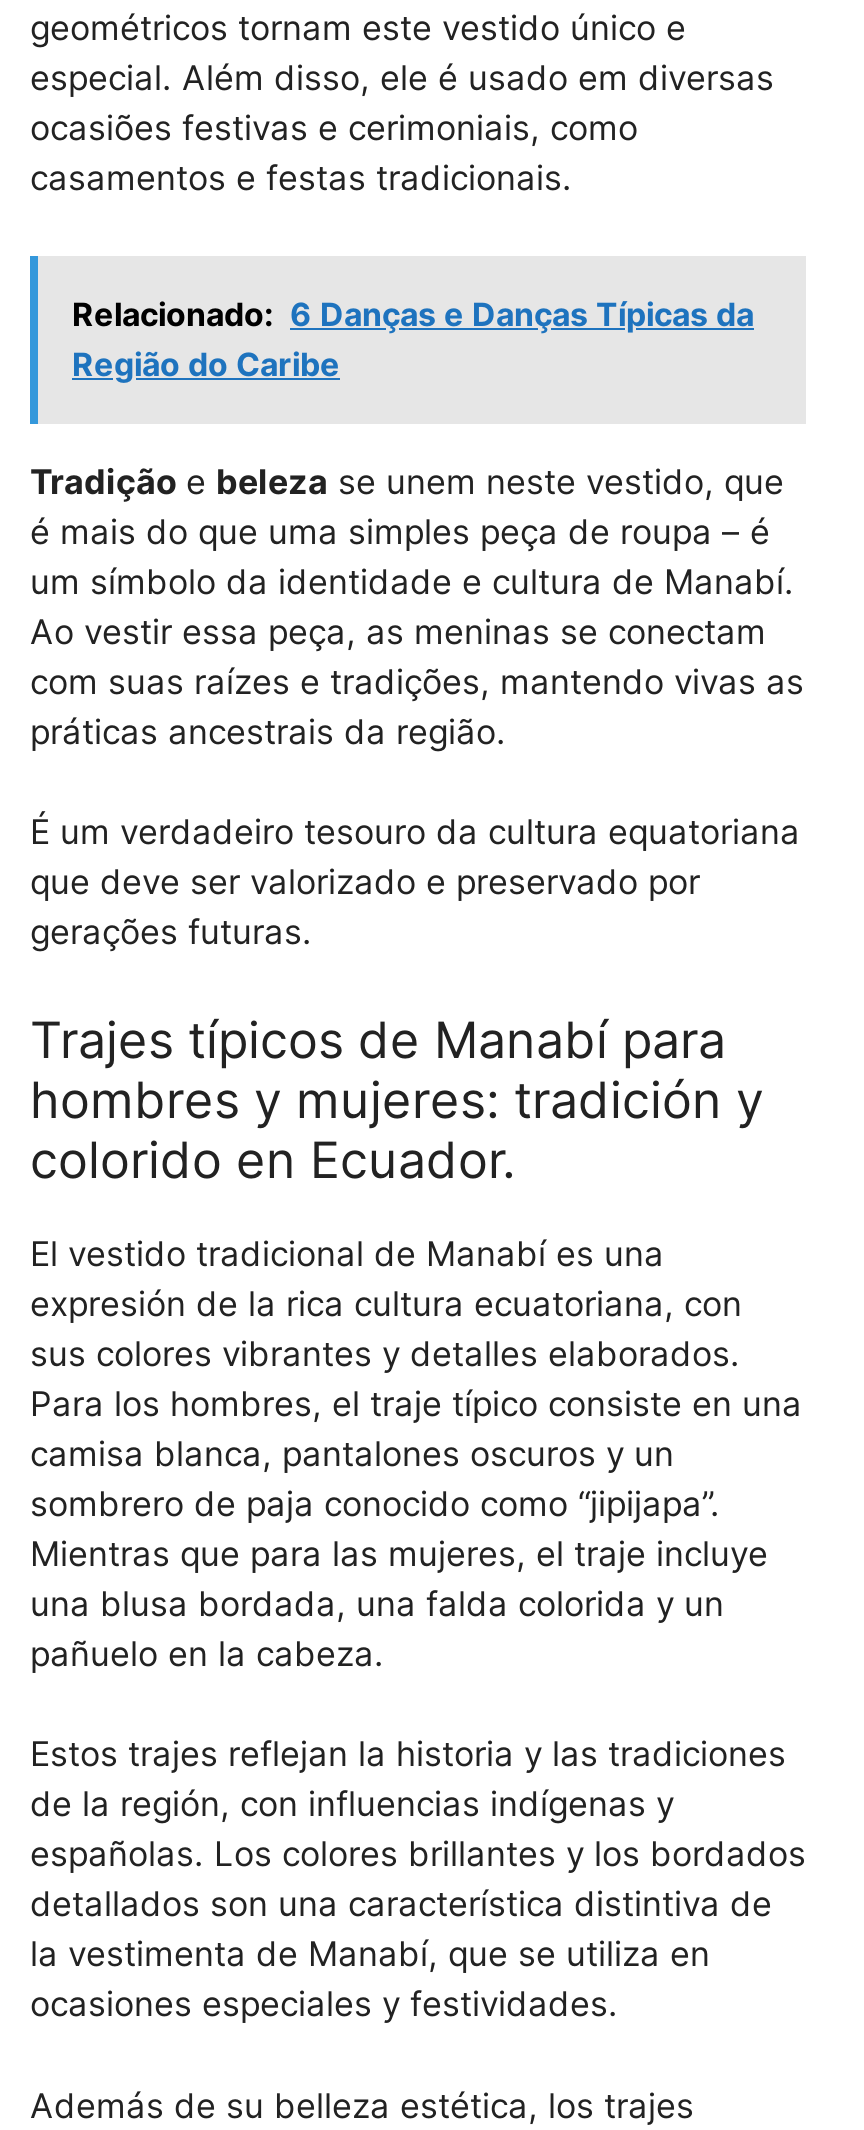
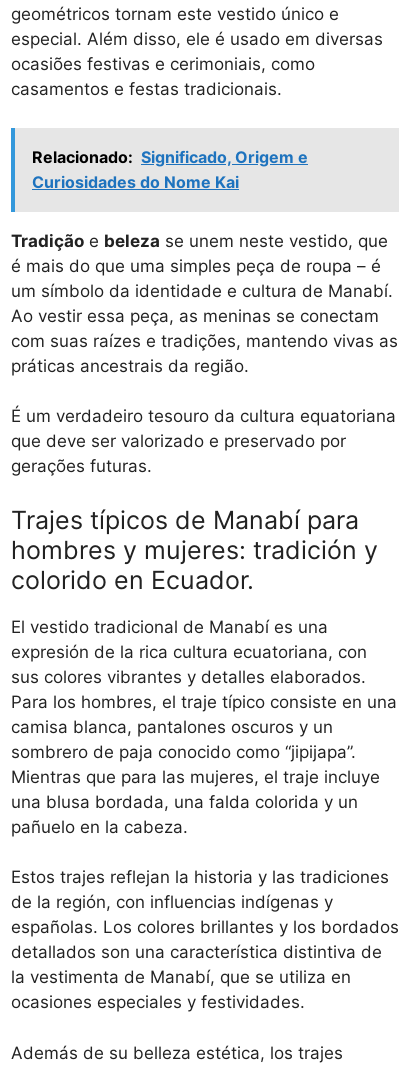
[72,293,754,383] Relacionado: 6 Danças e Danças Típicas da | Região do Caribe -> [32,146,308,191] Relacionado: Significado, Origem e | Curiosidades do Nome Kai

